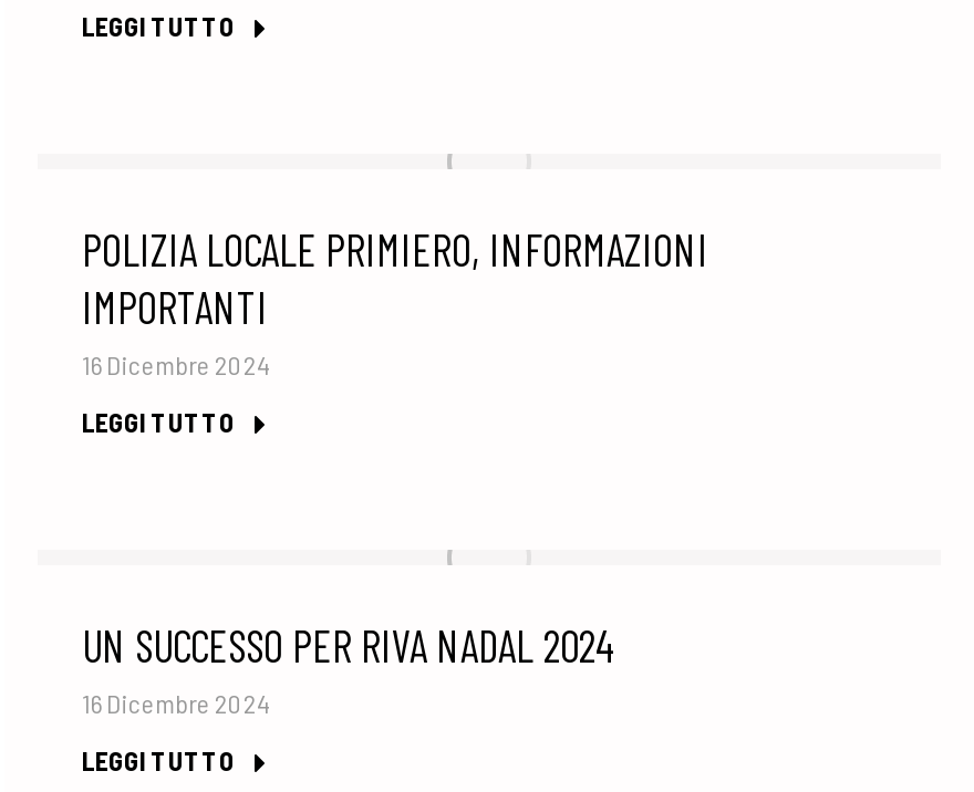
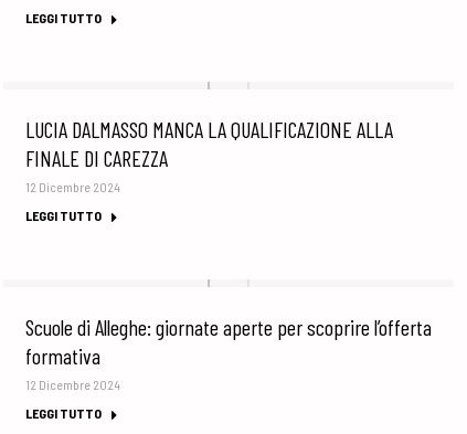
[82,222,708,379] POLIZIA LOCALE PRIMIERO, INFORMAZIONI | IMPORTANTI | 16 Dicembre 2024 -> [25,116,393,195] LUCIA DALMASSO MANCA LA QUALIFICAZIONE ALLA | FINALE DI CAREZZA | 12 Dicembre 2024
[82,618,615,717] UN SUCCESSO PER RIVA NADAL 2024 | 16 Dicembre 2024 -> [25,314,432,392] Scuole di Alleghe: giornate aperte per scoprire l’offerta | formativa | 12 Dicembre 2024

